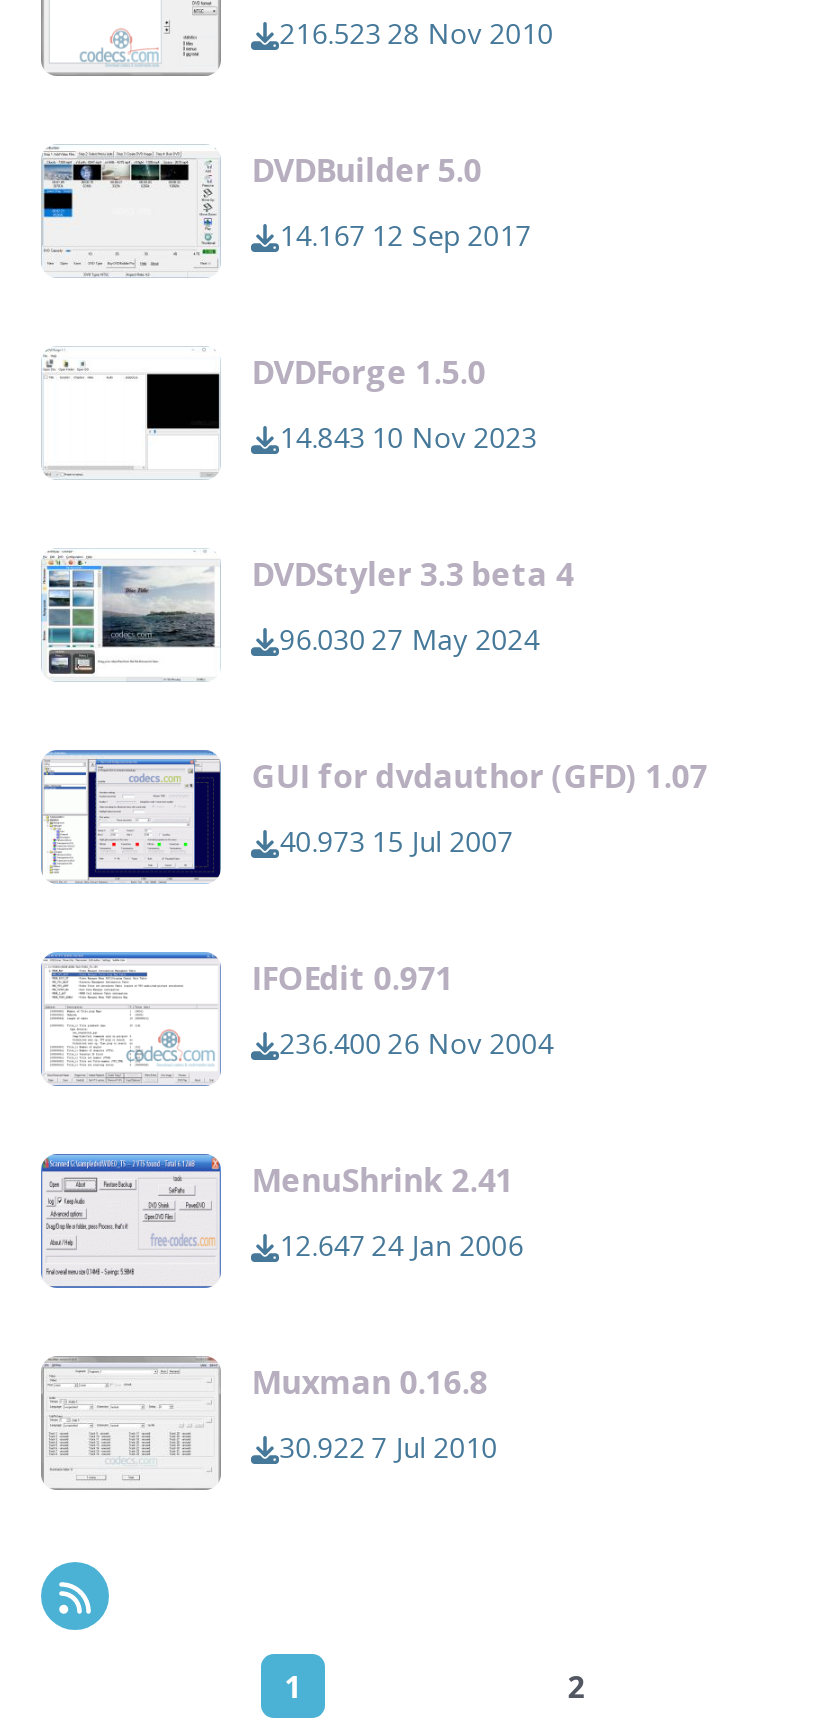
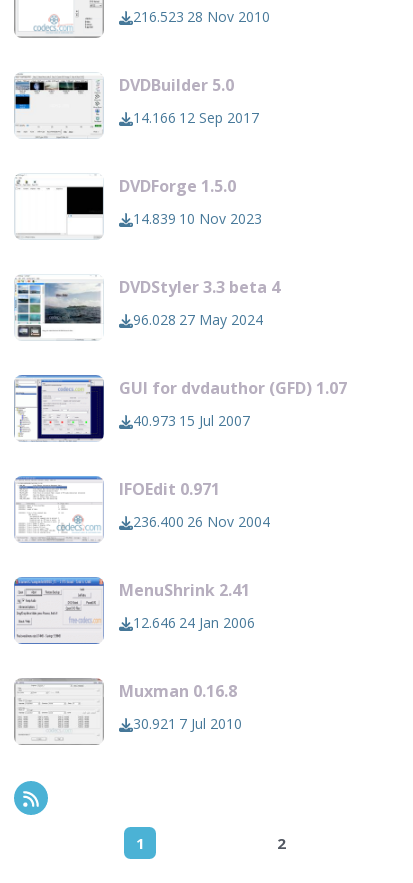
[279,216,531,254] 14.167 12 Sep 2017 -> [133,108,259,127] 14.166 12 Sep 2017
[279,418,537,456] 14.843 10 Nov 2023 -> [133,209,262,228] 14.839 10 Nov 2023
[279,620,539,658] 96.030 27 May 2024 -> [133,310,263,329] 96.028 27 May 2024
[279,1226,523,1264] 12.647 24 Jan 2006 -> [133,613,255,632] 12.646 24 Jan 2006
[279,1428,497,1466] 30.922 7 Jul 2010 -> [133,714,242,733] 30.921 7 Jul 2010

